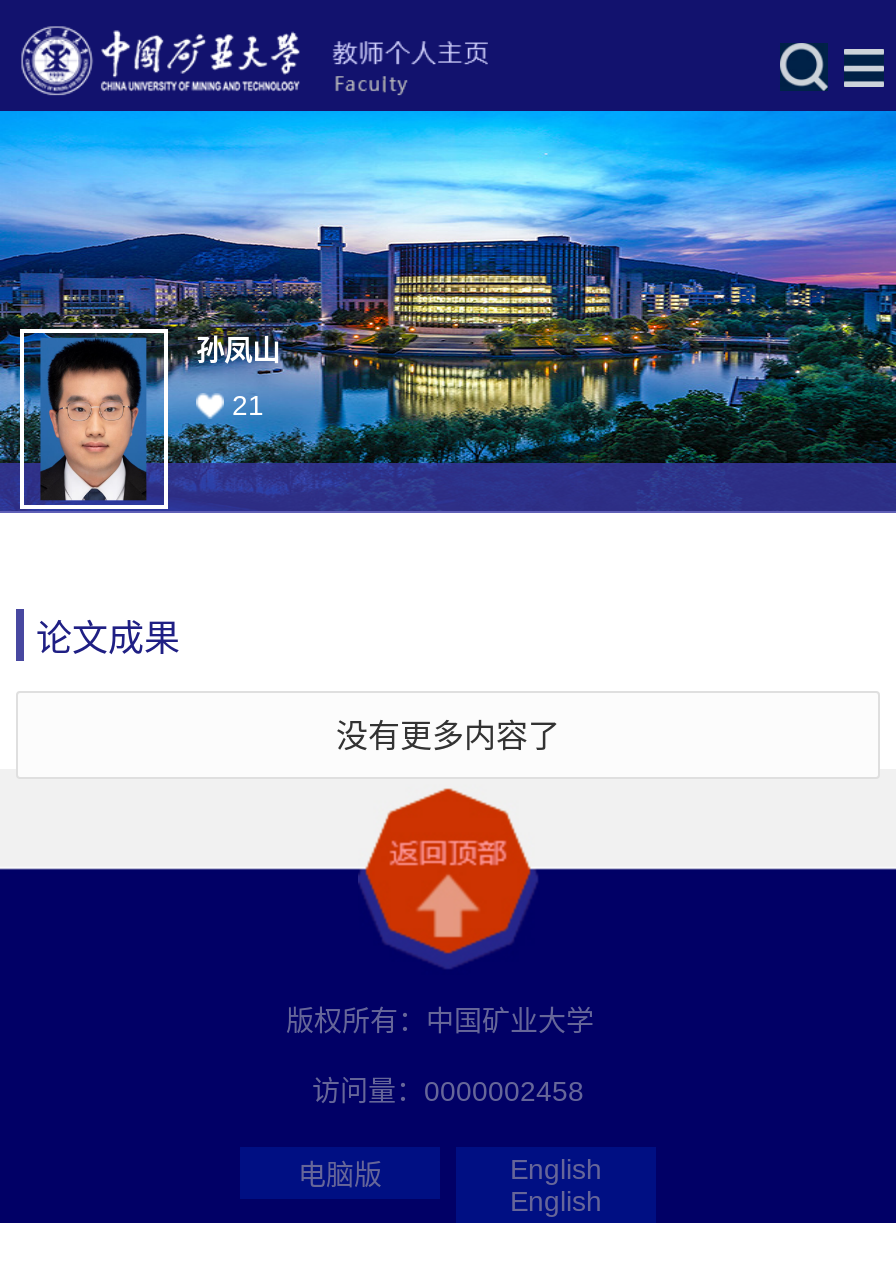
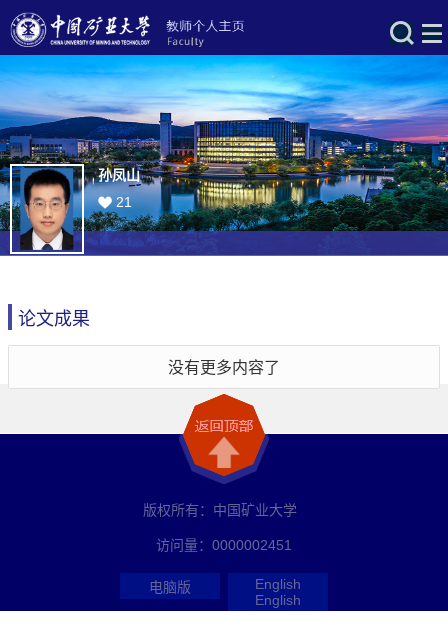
[312,1075,584,1107] 访问量：0000002458 -> [156,537,292,553] 访问量：0000002451

